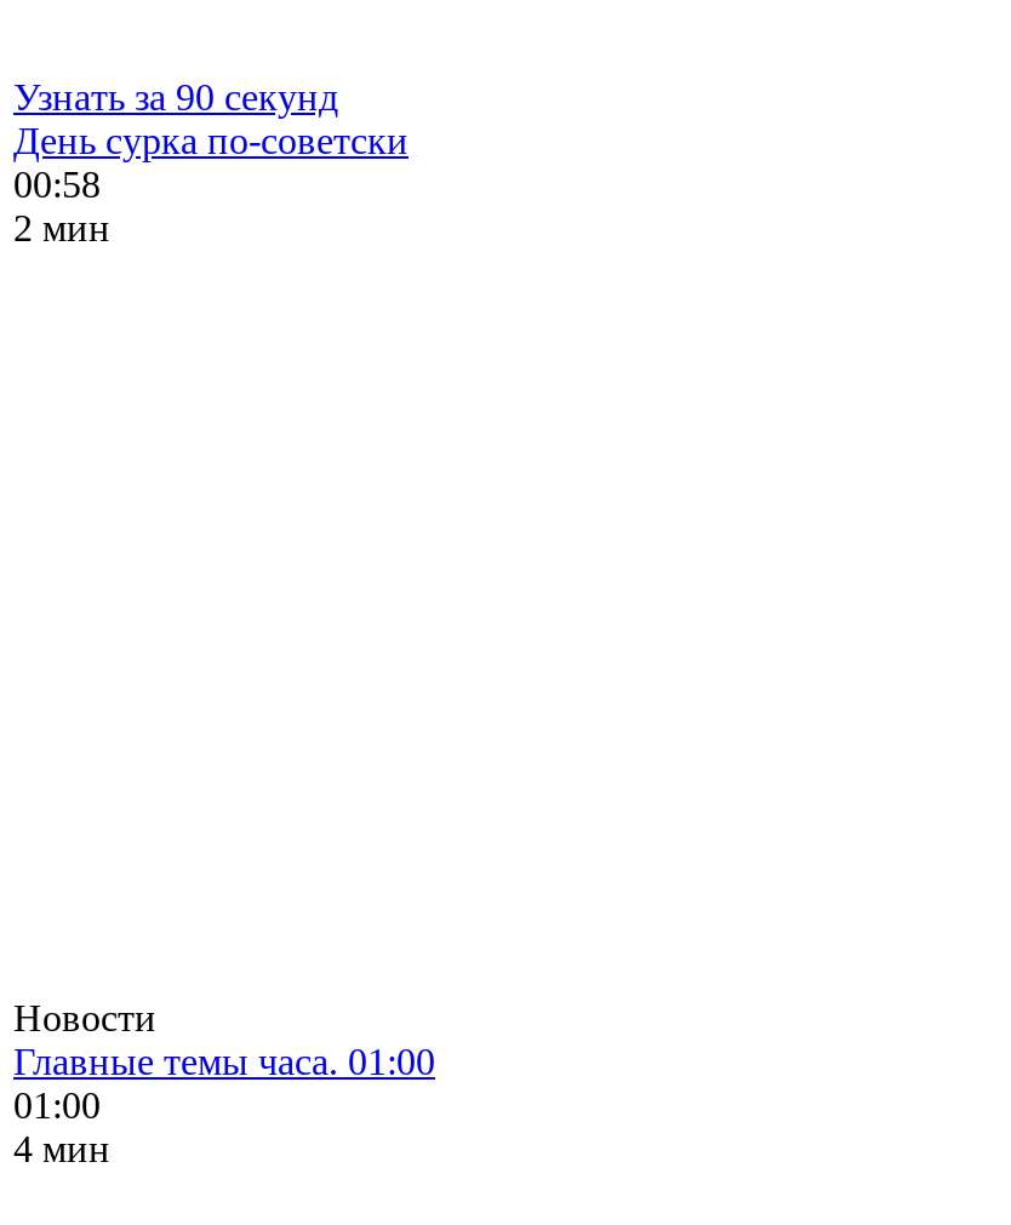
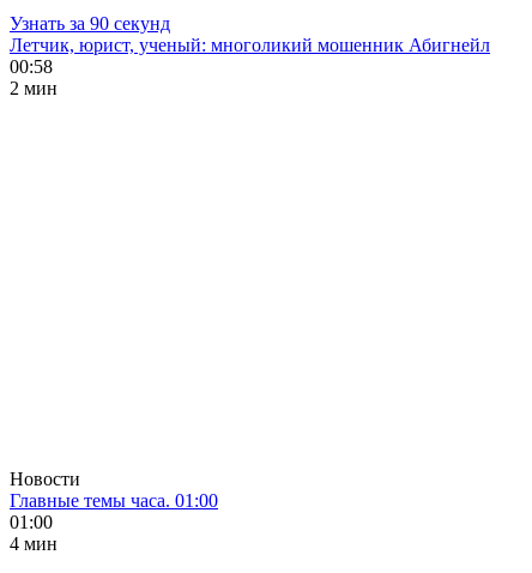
[13,120,409,161] День сурка по-советски -> [10,35,490,55] Летчик, юрист, ученый: многоликий мошенник Абигнейл

